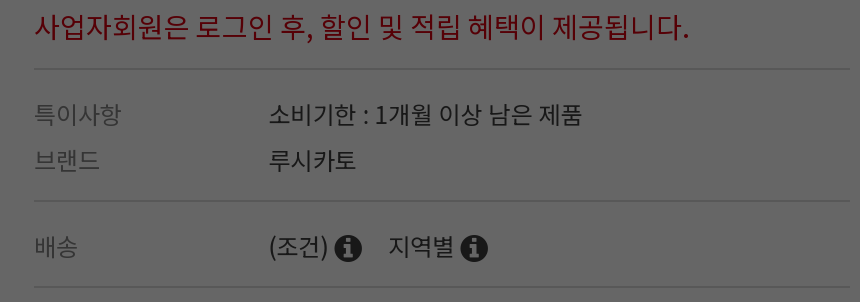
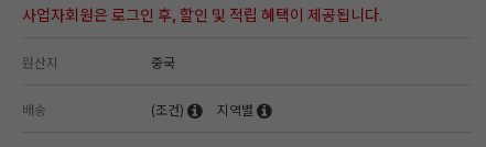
[34,96,582,176] 특이사항 | 소비기한 : 1개월 이상 남은 제품 | 브랜드 | 루시카토 -> [22,53,175,71] 원산지 | 중국

